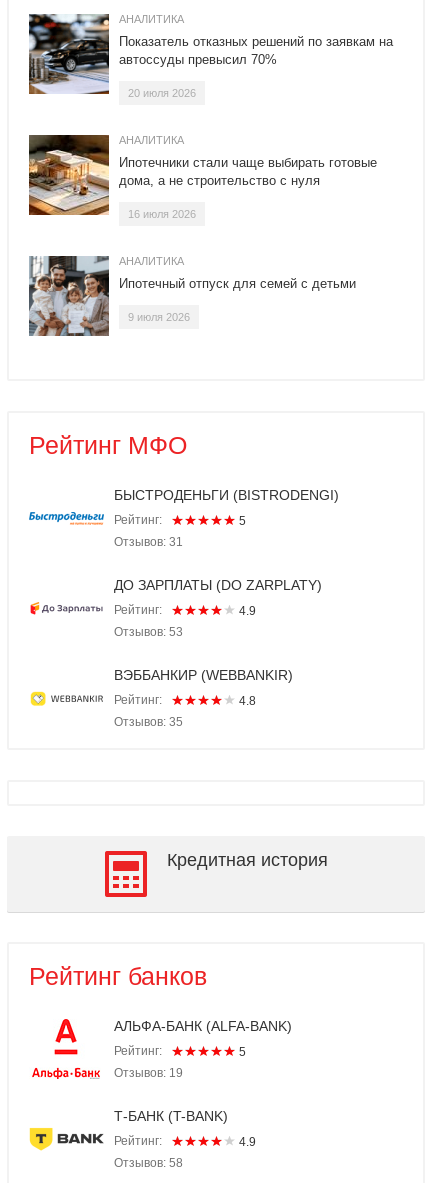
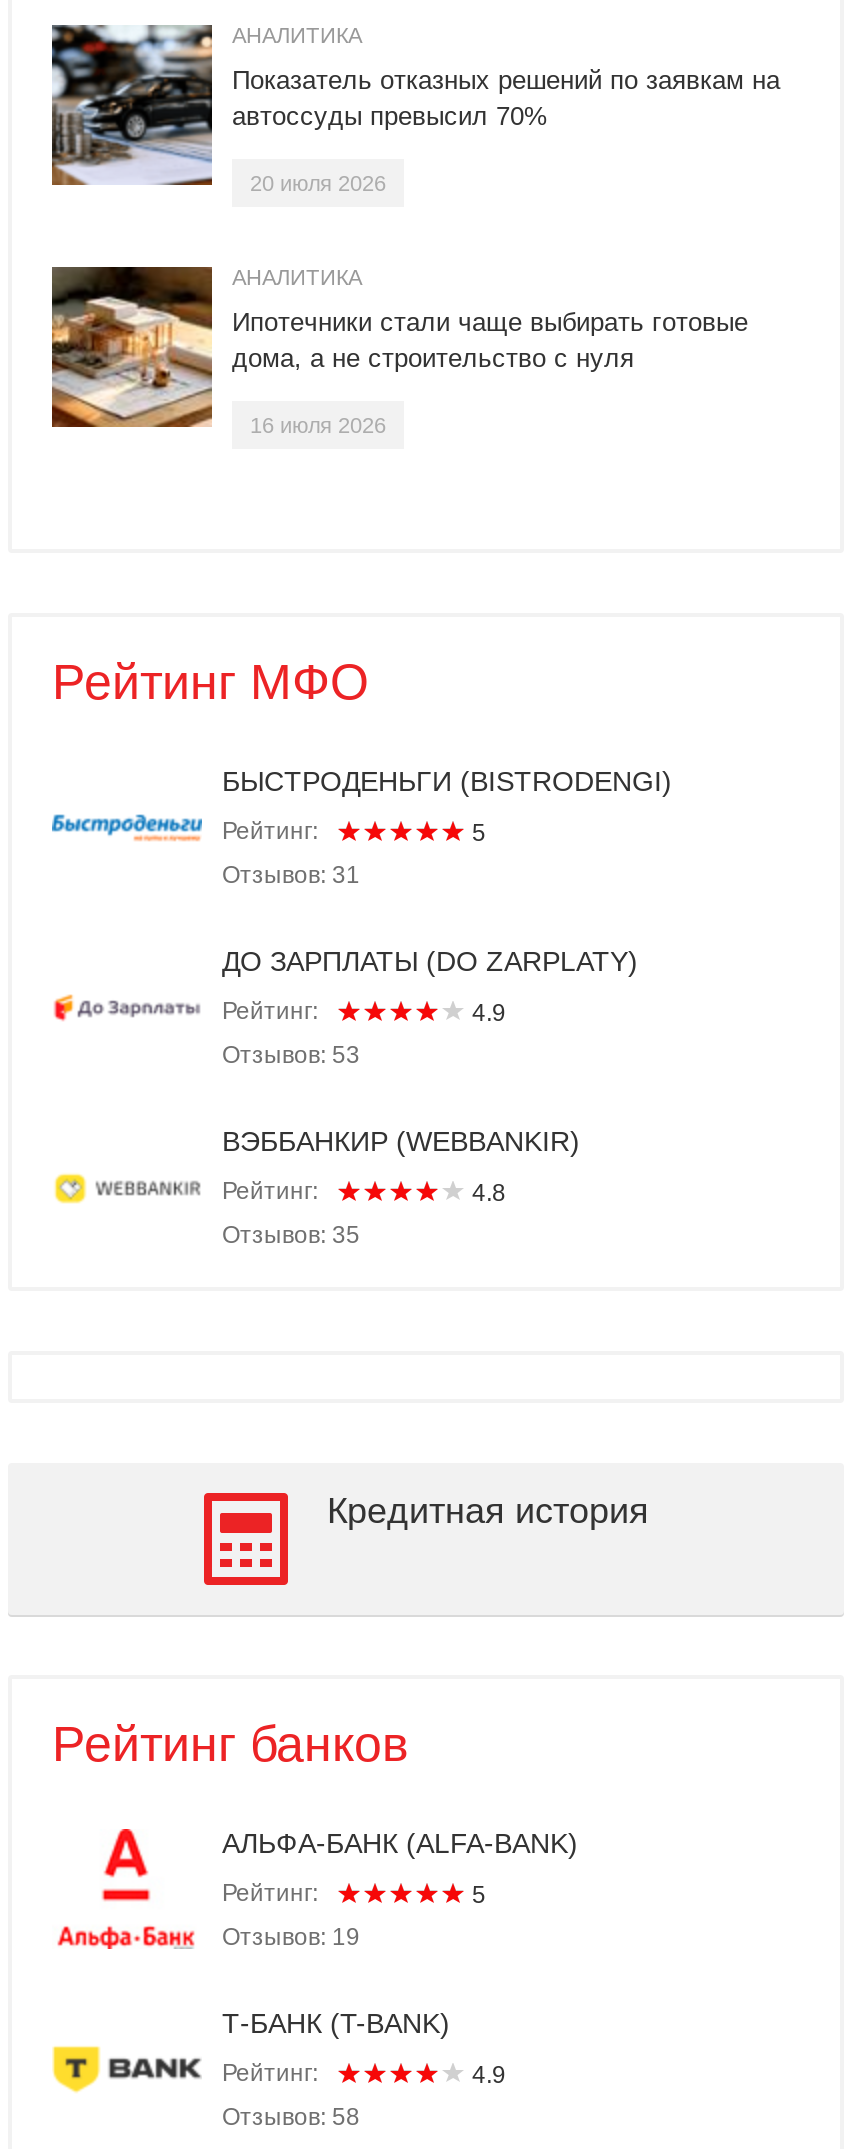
[28,255,356,337] [image] | АНАЛИТИКА | Ипотечный отпуск для семей с детьми | 9 июля 2026 -> none

